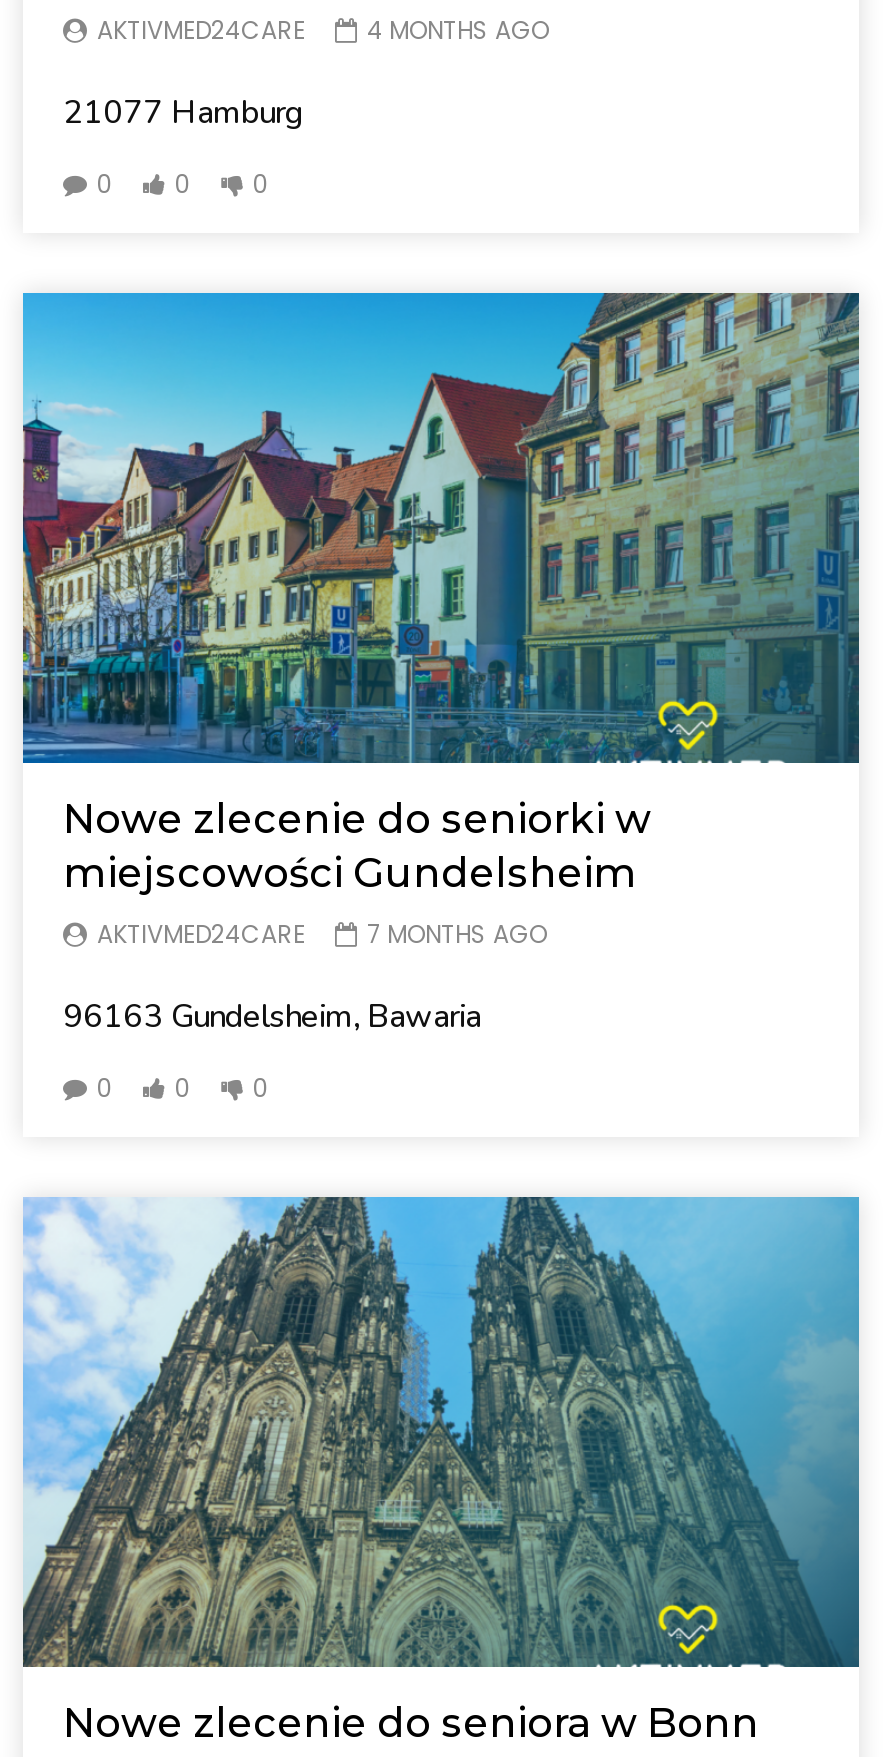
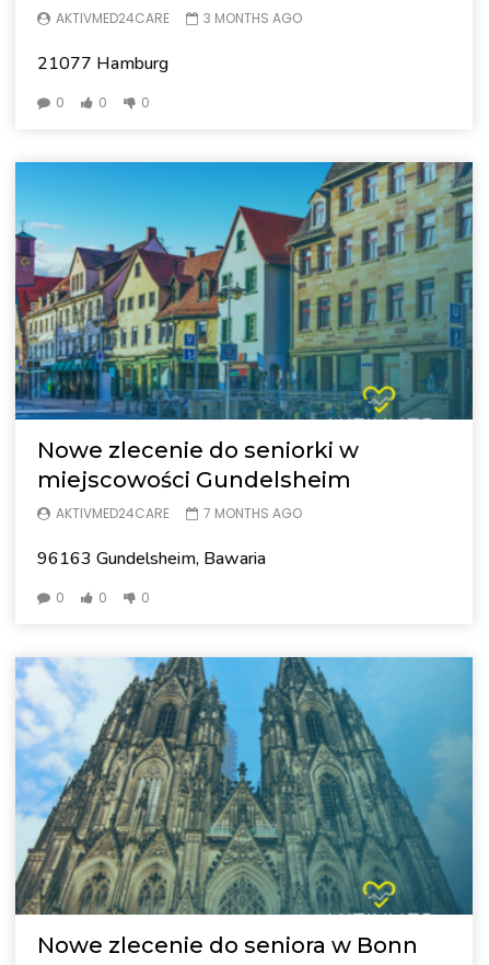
[97,13,549,47] AKTIVMED24CARE 4 MONTHS AGO -> [56,9,302,27] AKTIVMED24CARE 3 MONTHS AGO

